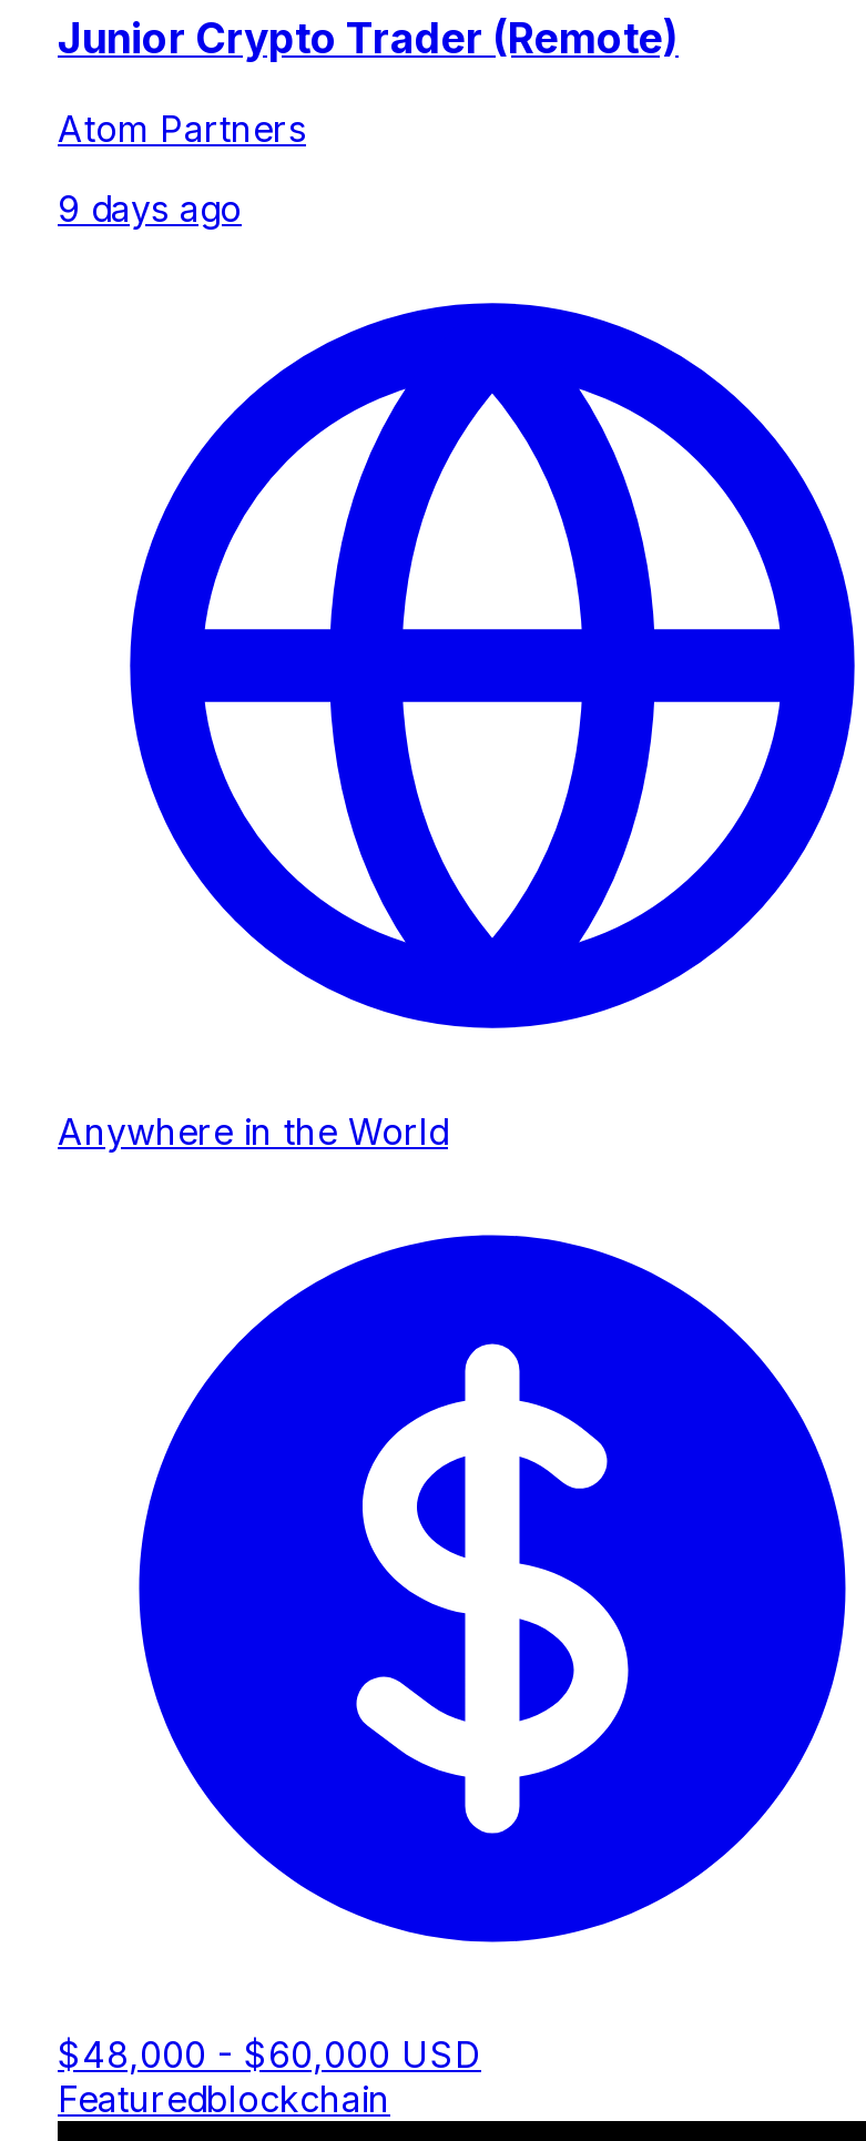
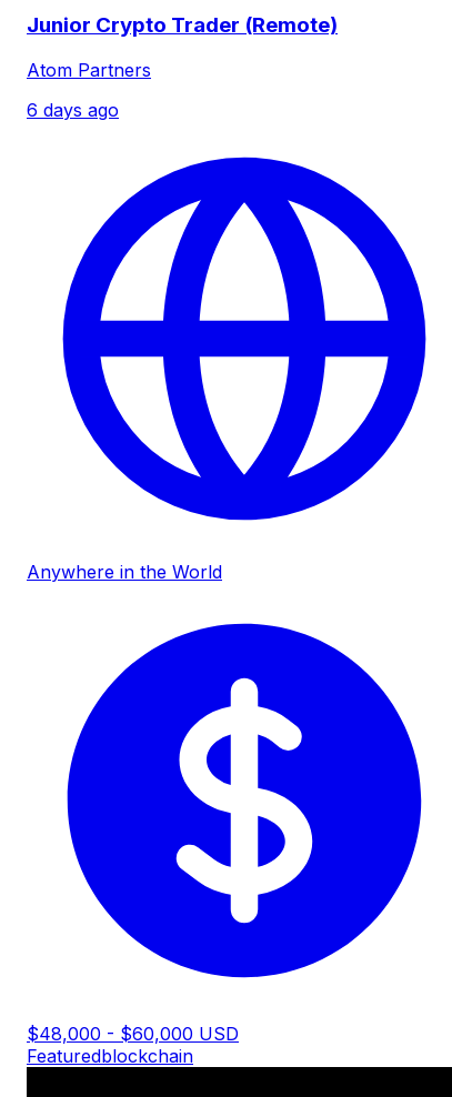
[58,185,242,230] 9 days ago -> [27,98,119,120] 6 days ago

